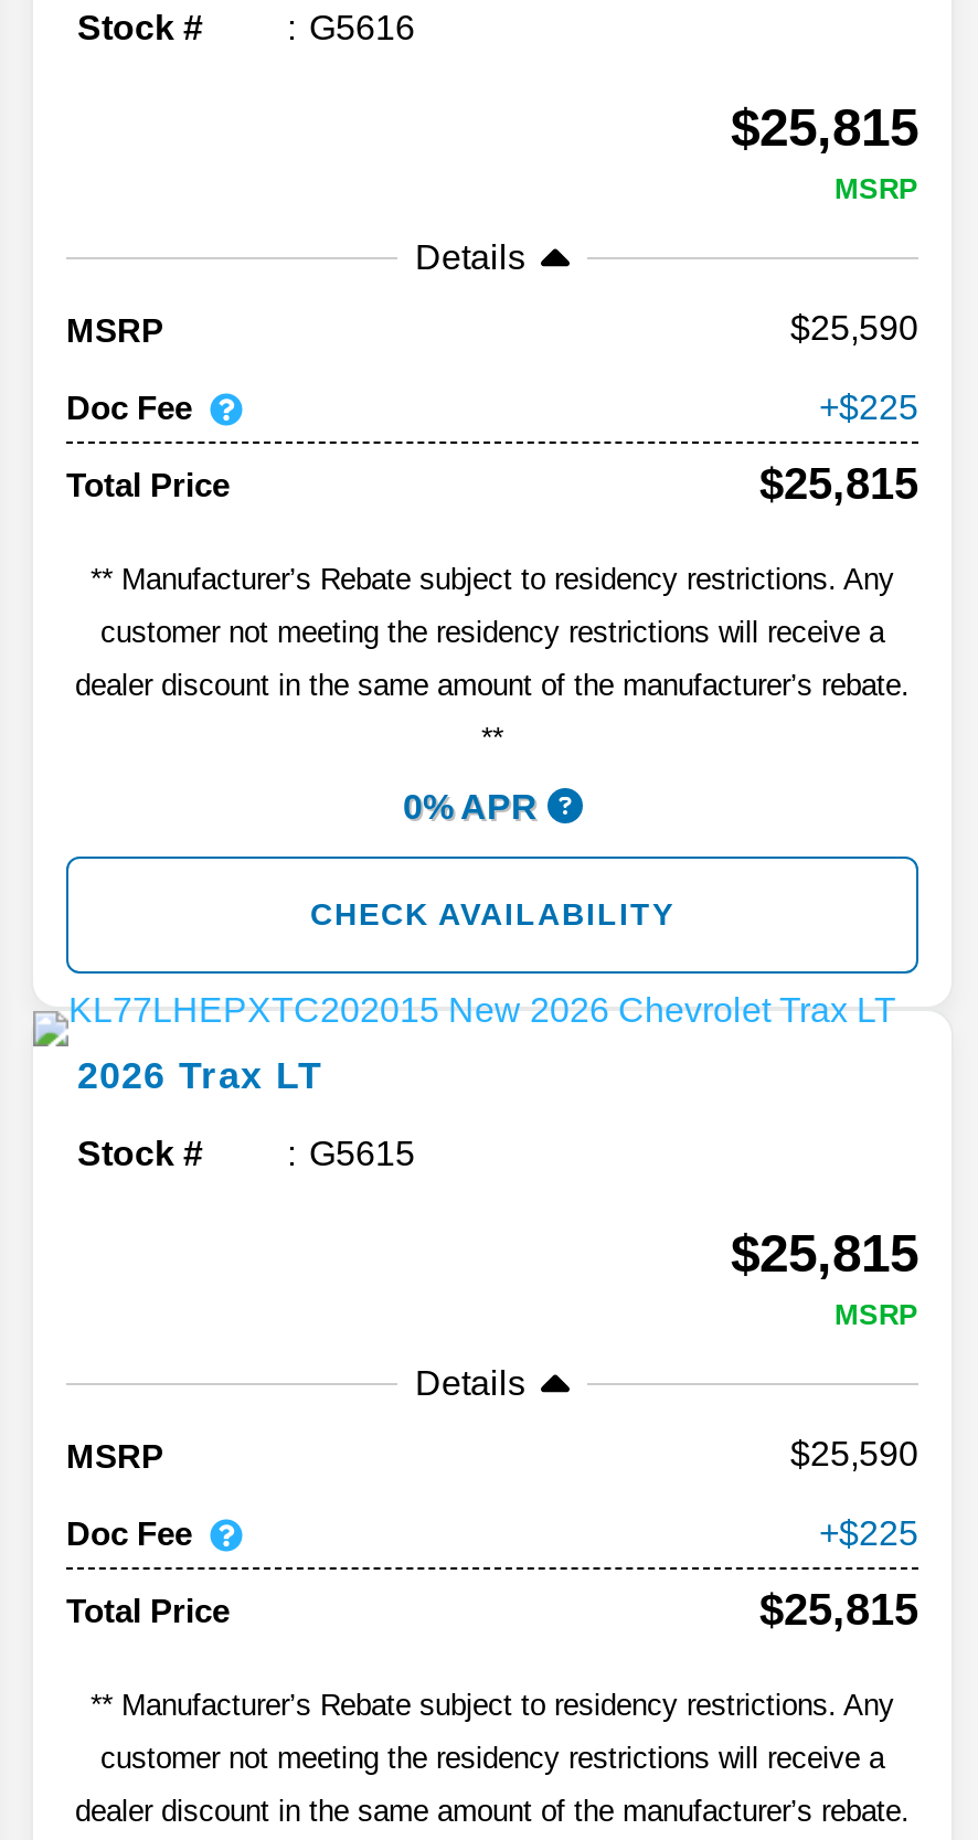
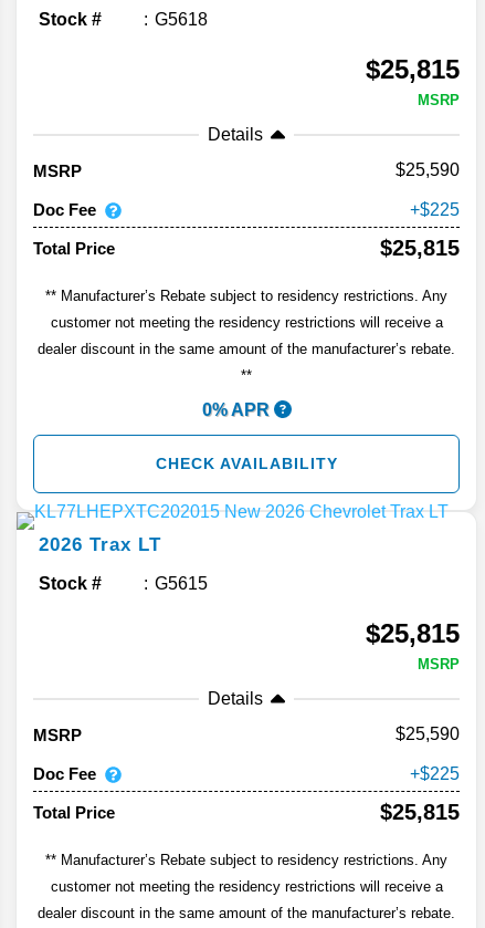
[309,9,415,46] G5616 -> [155,10,208,29] G5618

